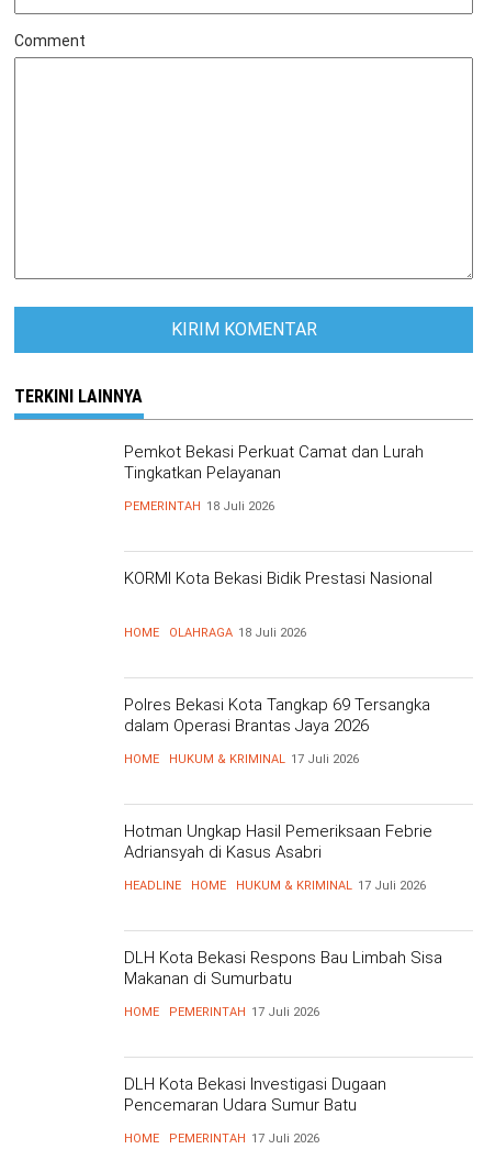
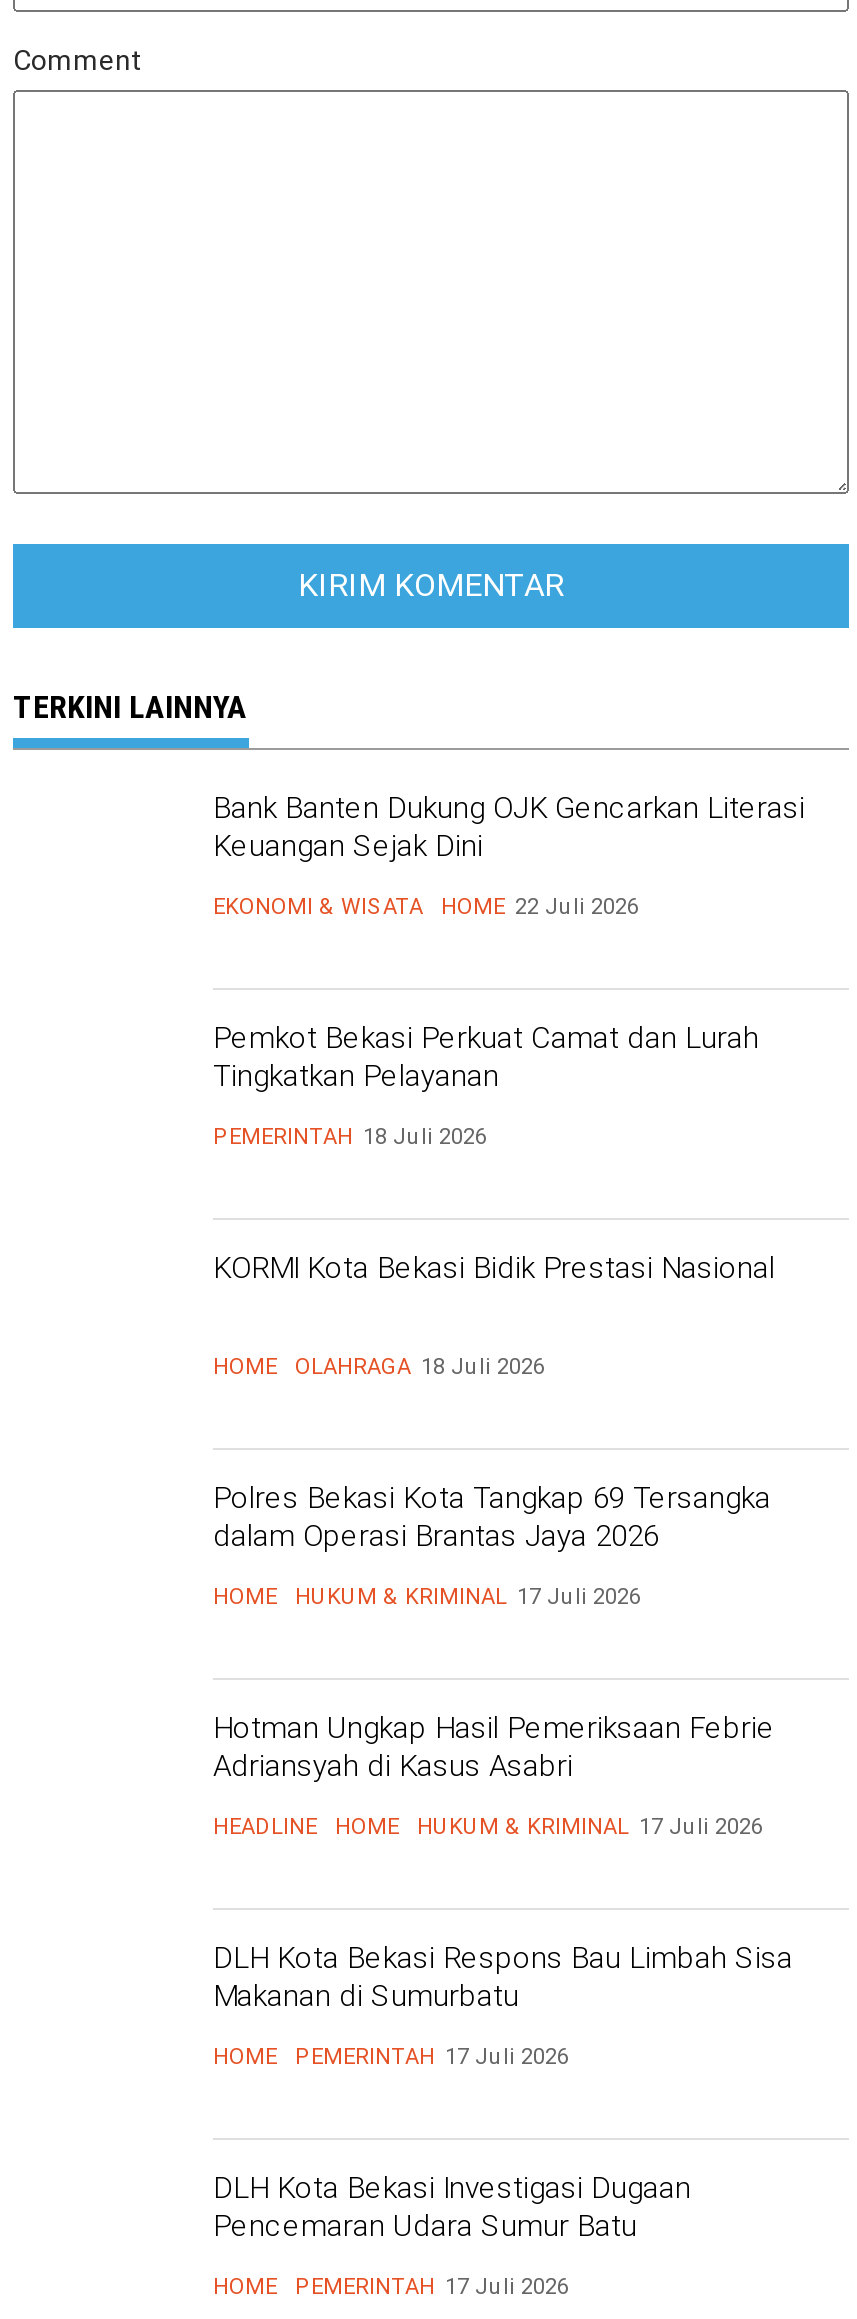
none -> [213,790,805,920] Bank Banten Dukung OJK Gencarkan Literasi | Keuangan Sejak Dini | EKONOMI & WISATA | HOME 22 Juli 2026

